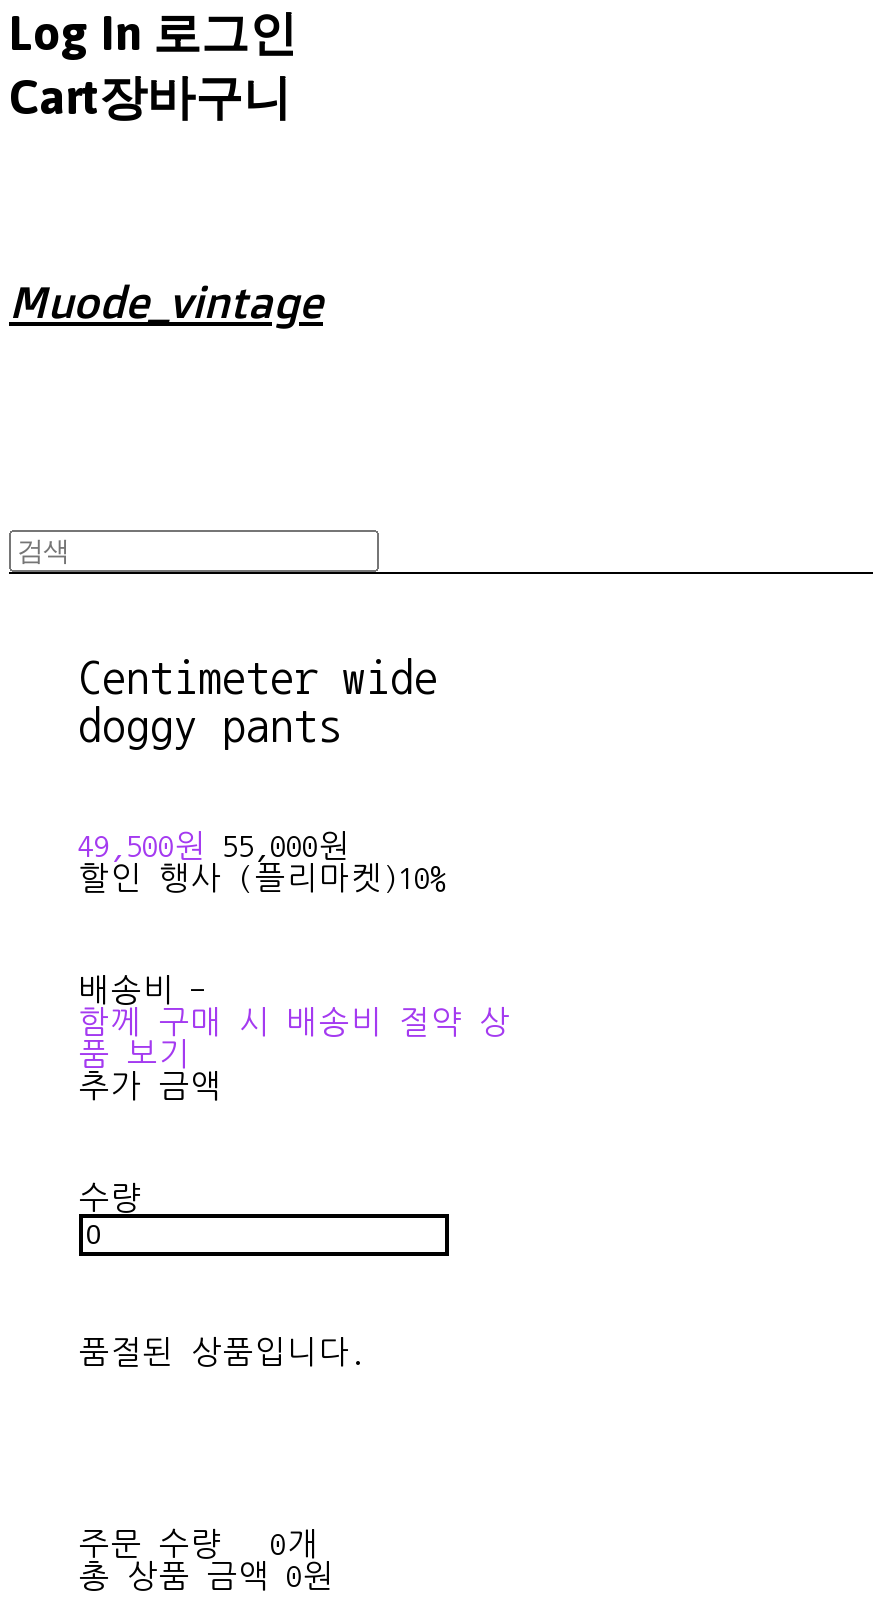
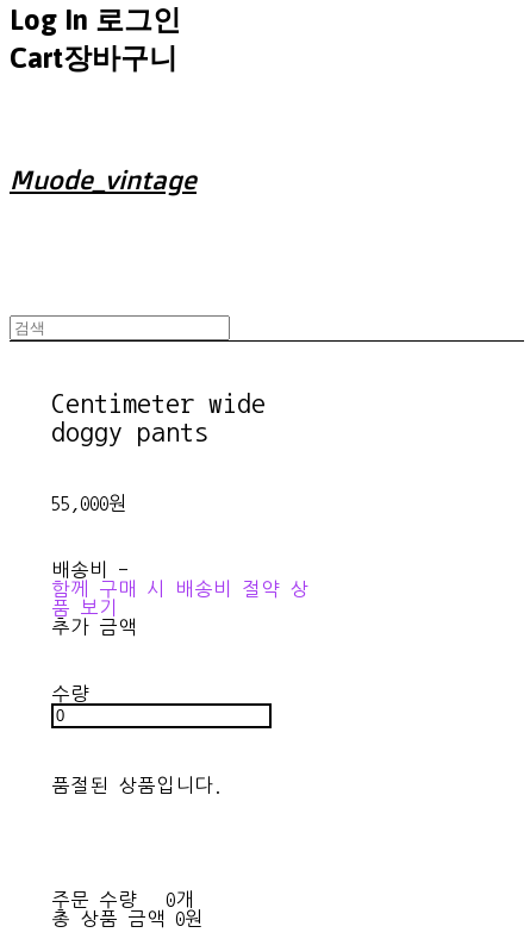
[78,830,446,894] 49,500원 55,000원 | 할인 행사 (플리마켓) 10% -> [51,494,127,513] 55,000원

